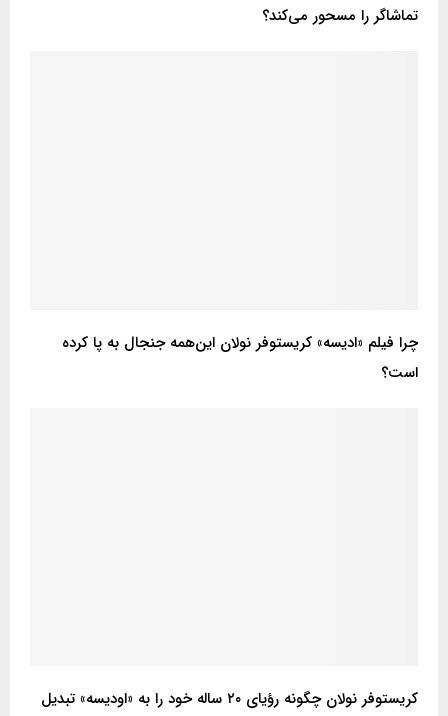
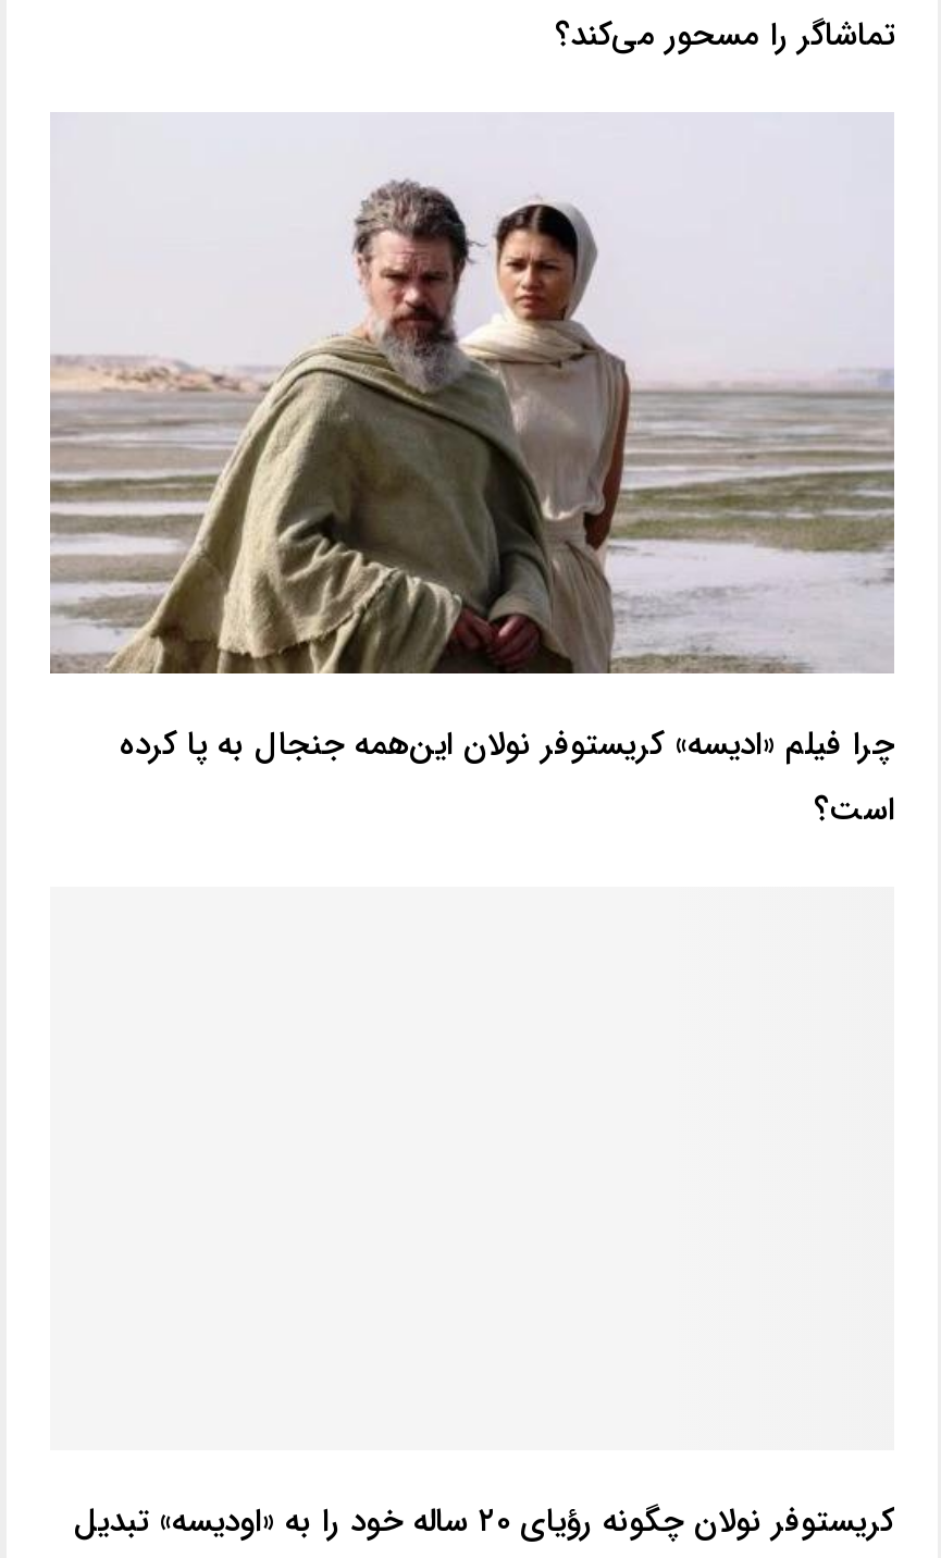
none -> [48,176,896,677] [image]

